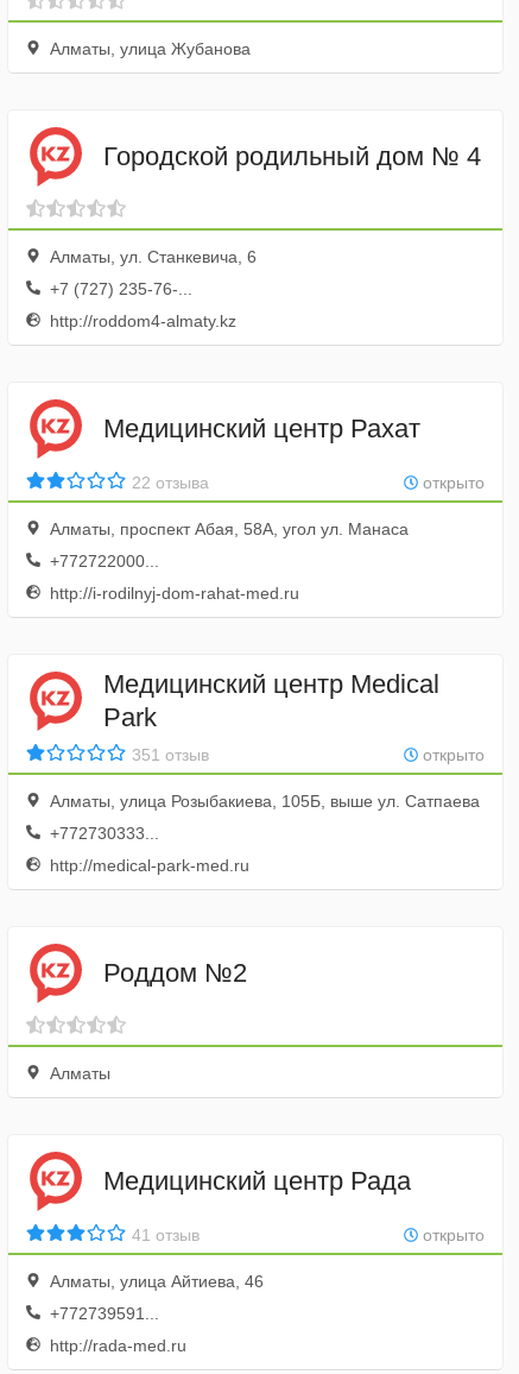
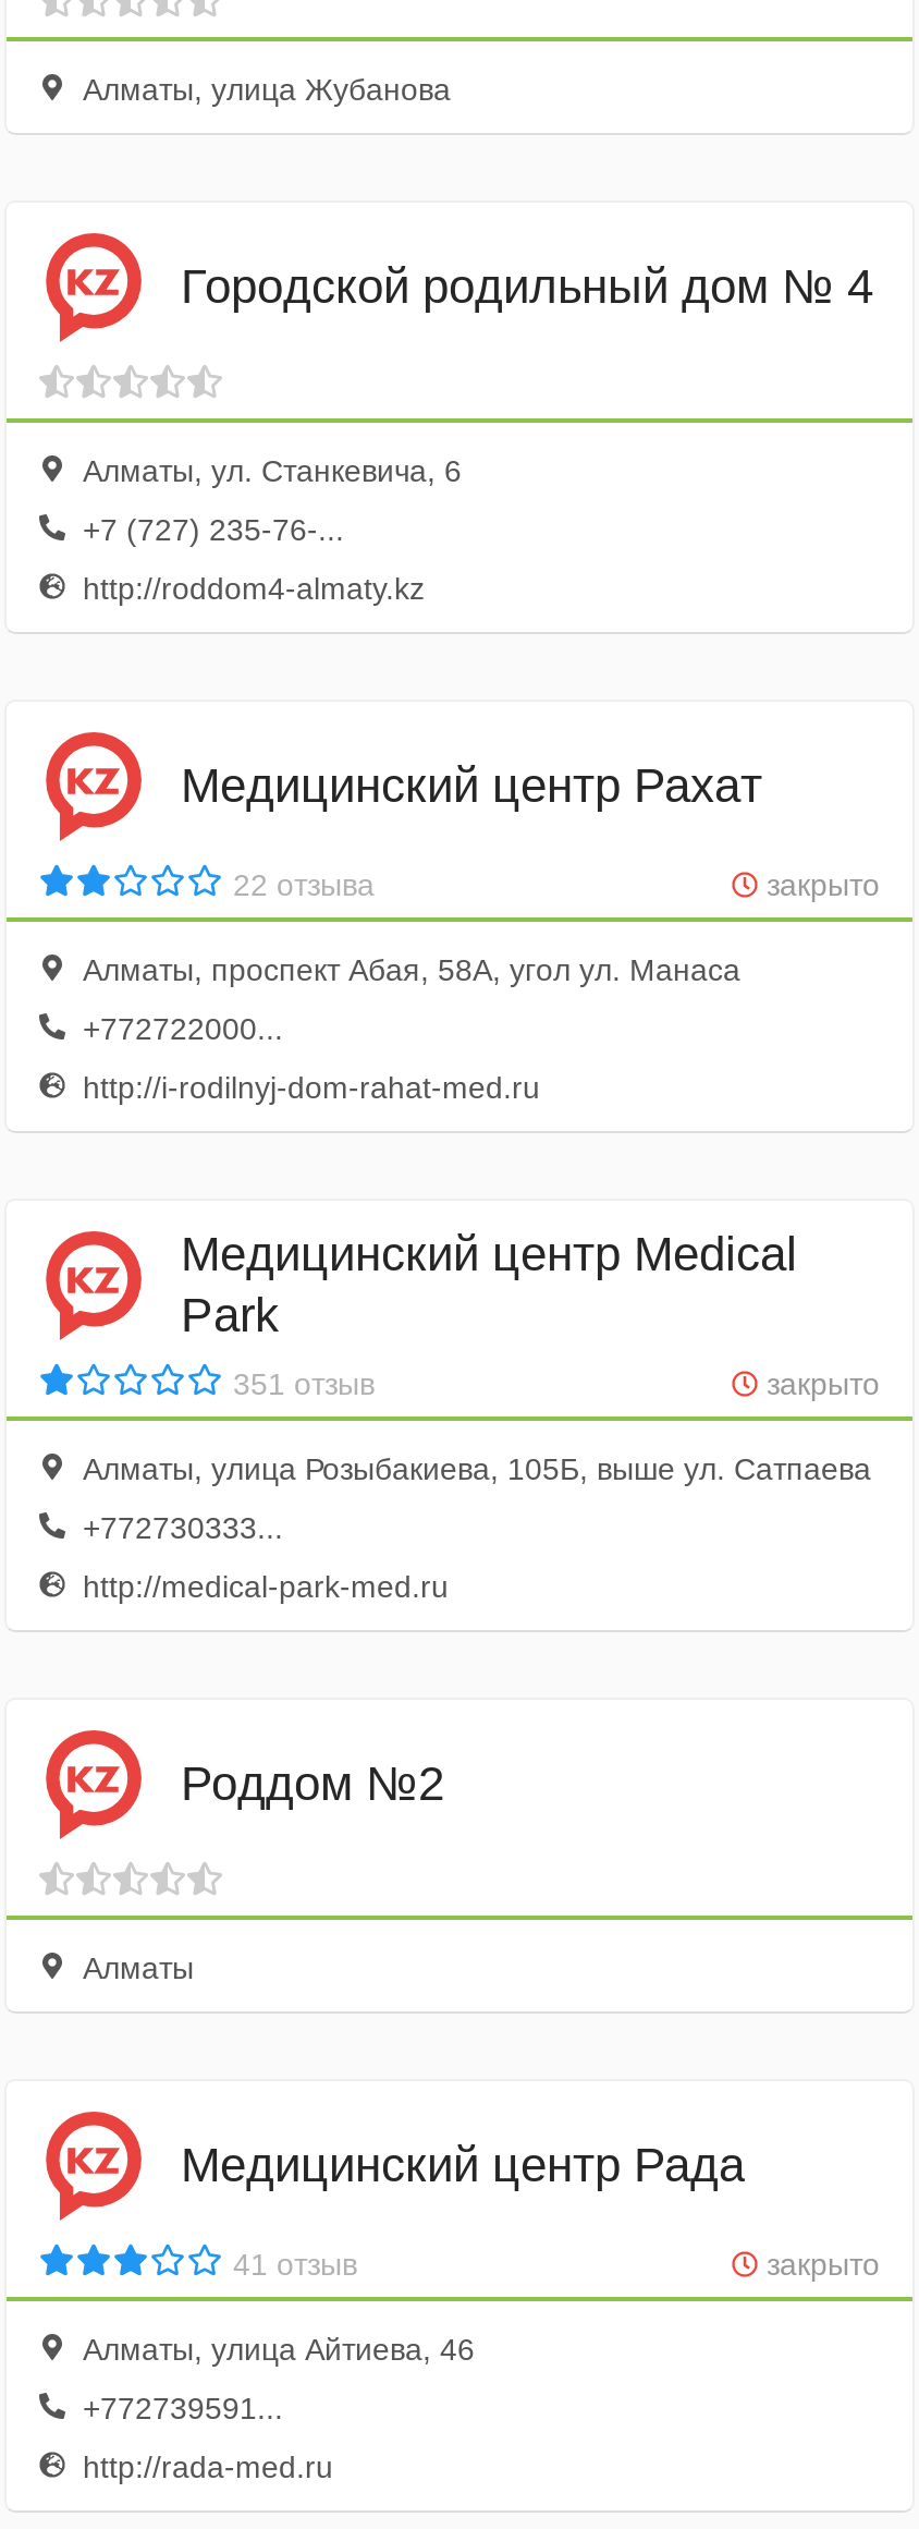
[418,473,485,492] открыто -> [758,867,880,902] закрыто
[418,745,485,764] открыто -> [758,1366,880,1401] закрыто
[418,1225,485,1244] открыто -> [758,2247,880,2282] закрыто

